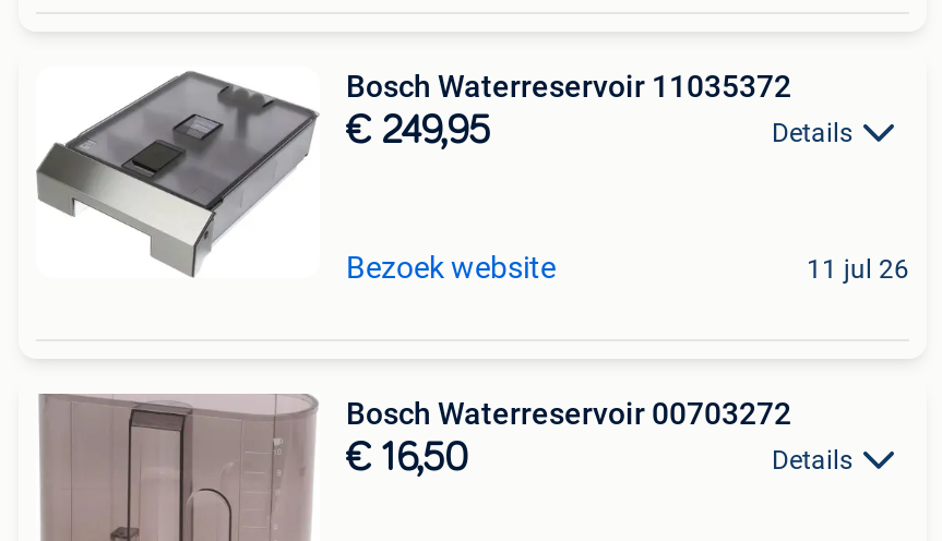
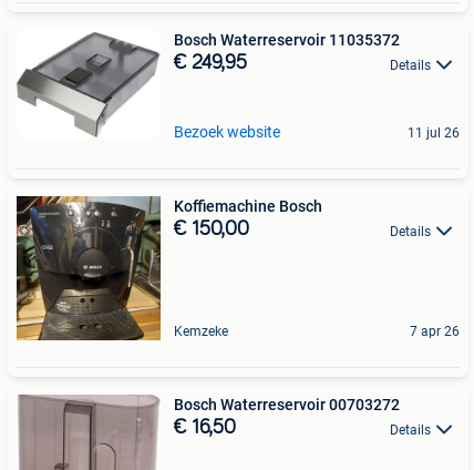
none -> [16,195,431,341] [image] | Koffiemachine Bosch | € 150,00 | Details
none -> [174,324,460,340] Kemzeke | 7 apr 26

